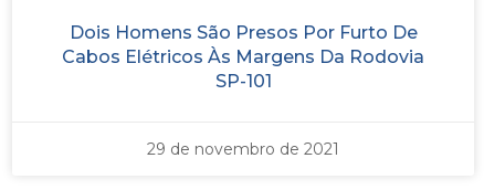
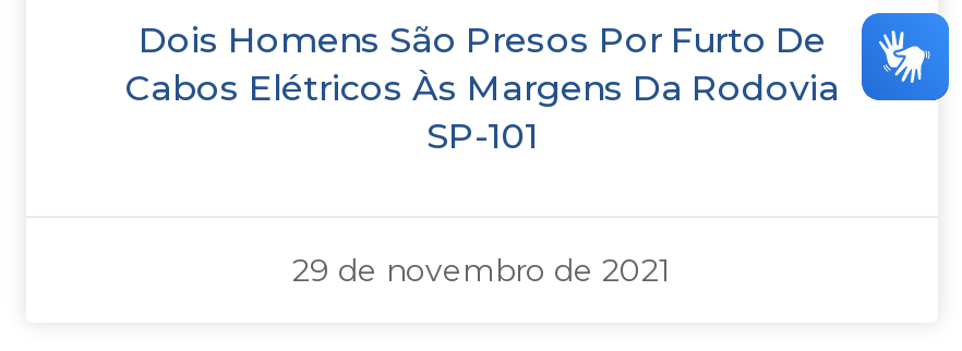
none -> [859,11,951,102] [image]

